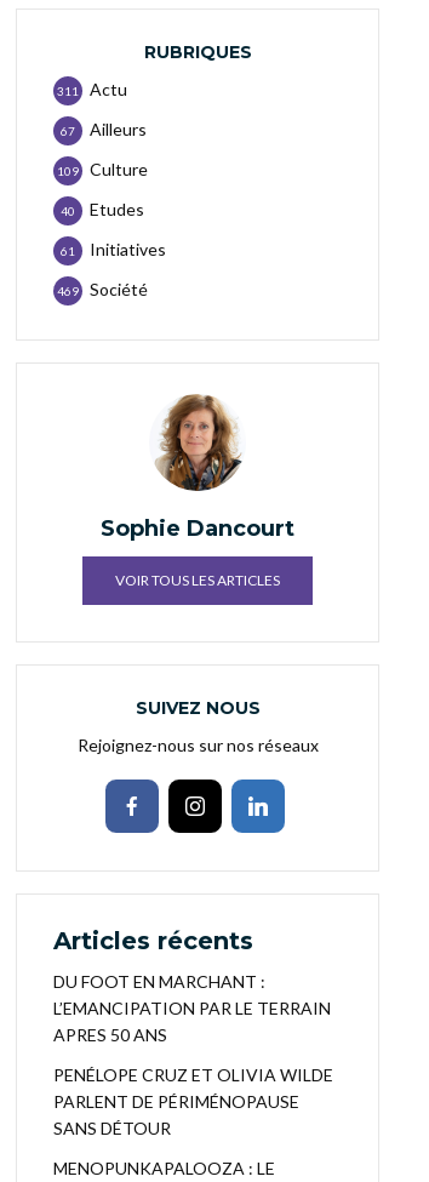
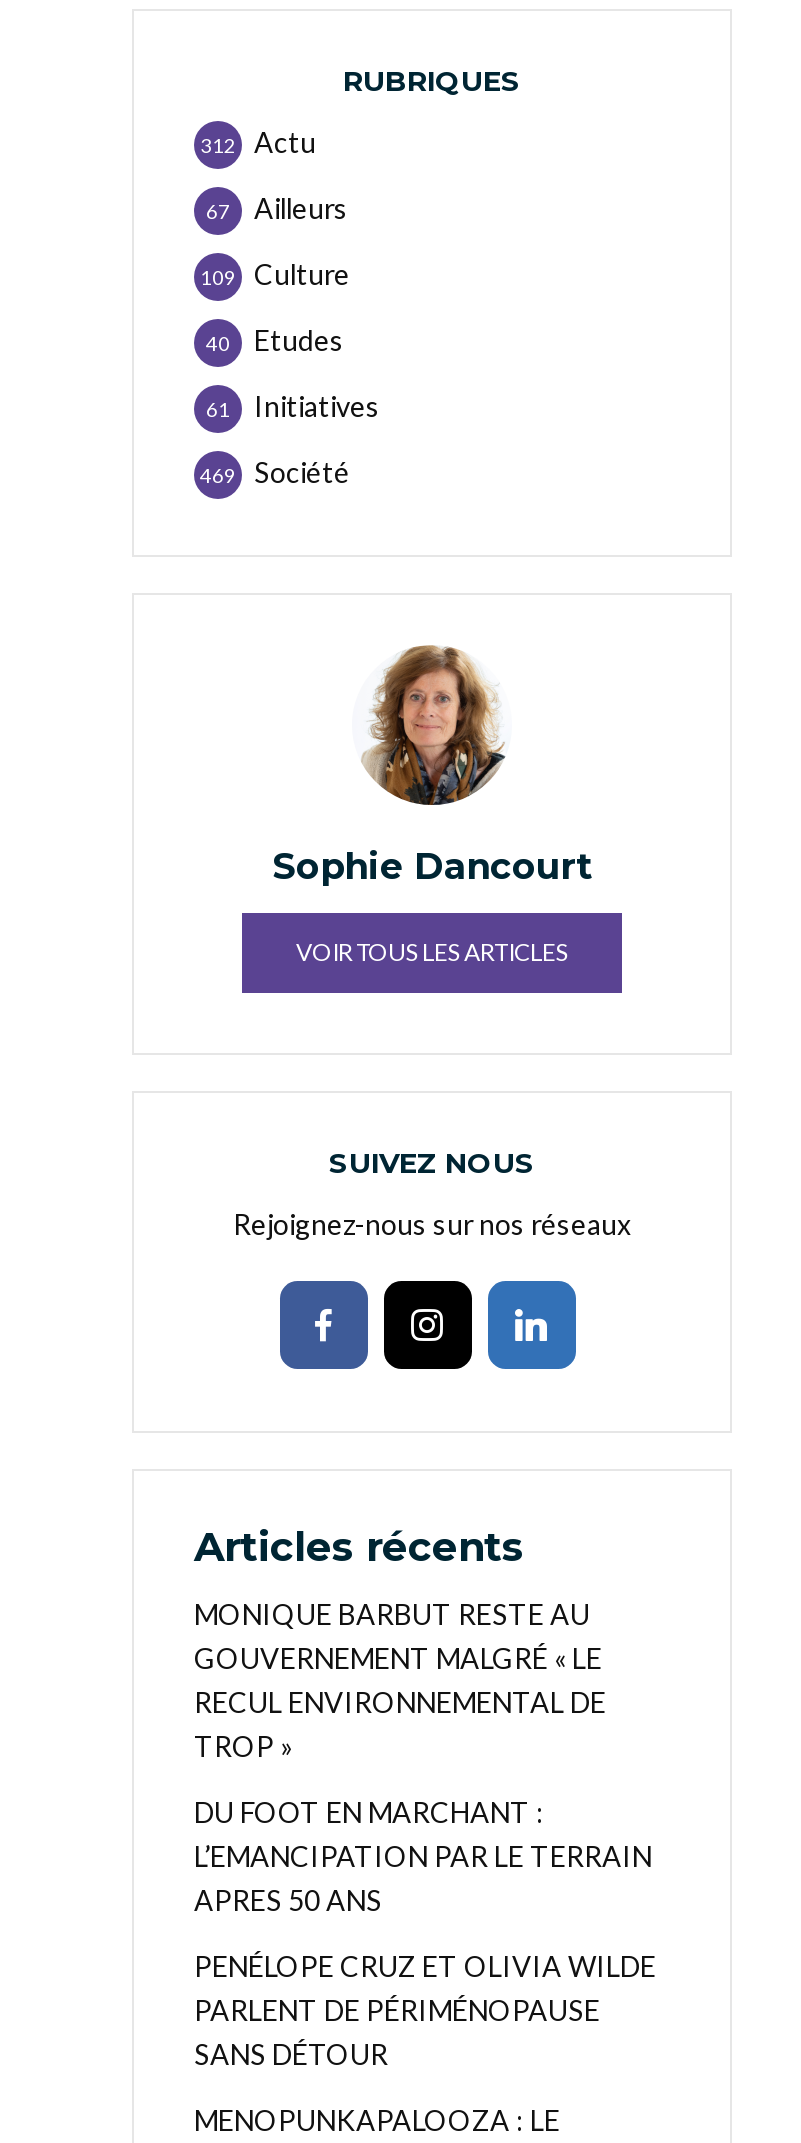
[57,79,127,99] 311 Actu -> [200,125,316,159] 312 Actu
none -> [194,1597,606,1763] MONIQUE BARBUT RESTE AU | GOUVERNEMENT MALGRÉ « LE | RECUL ENVIRONNEMENTAL DE | TROP »

